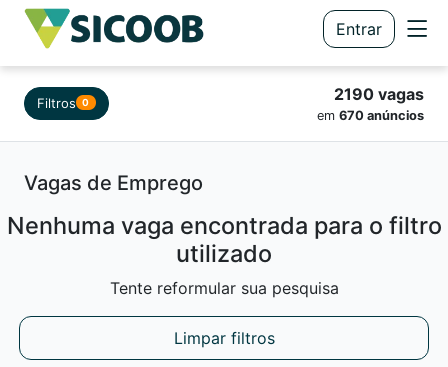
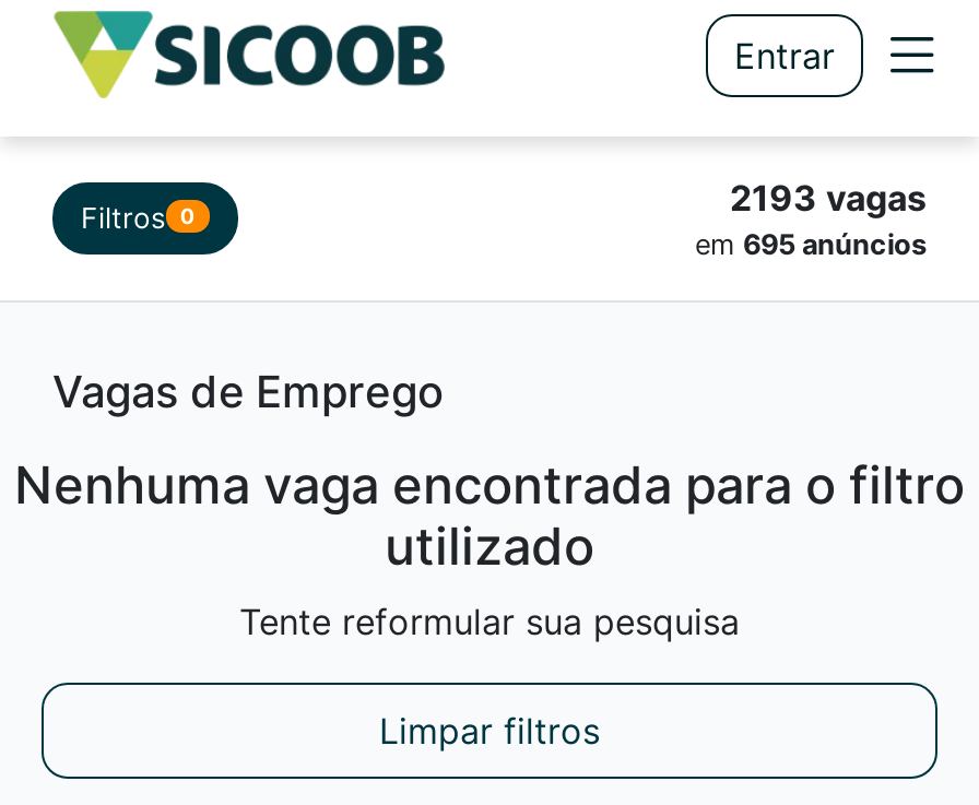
[334,84,424,104] 2190 vagas -> [730,176,927,220] 2193 vagas
[317,108,424,123] em 670 anúncios -> [695,228,927,261] em 695 anúncios

